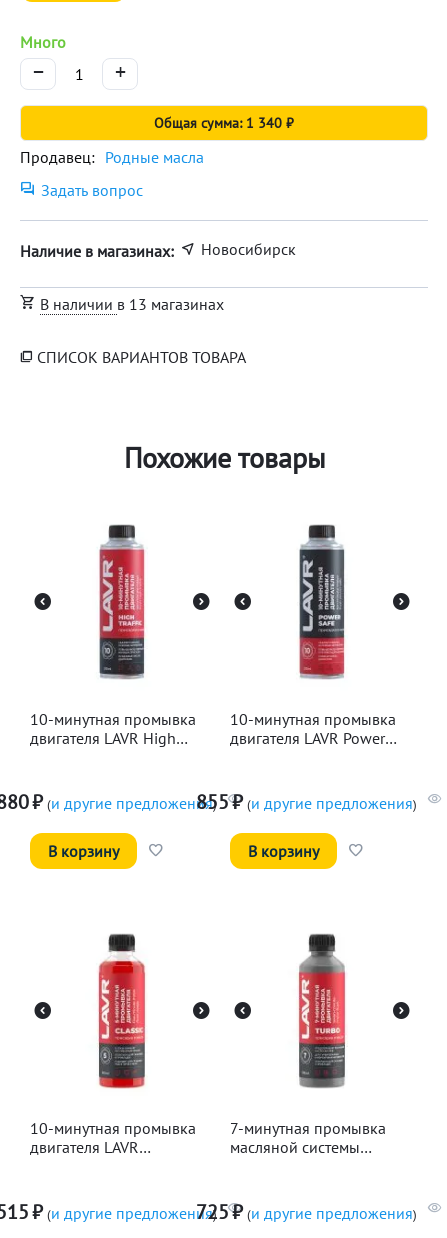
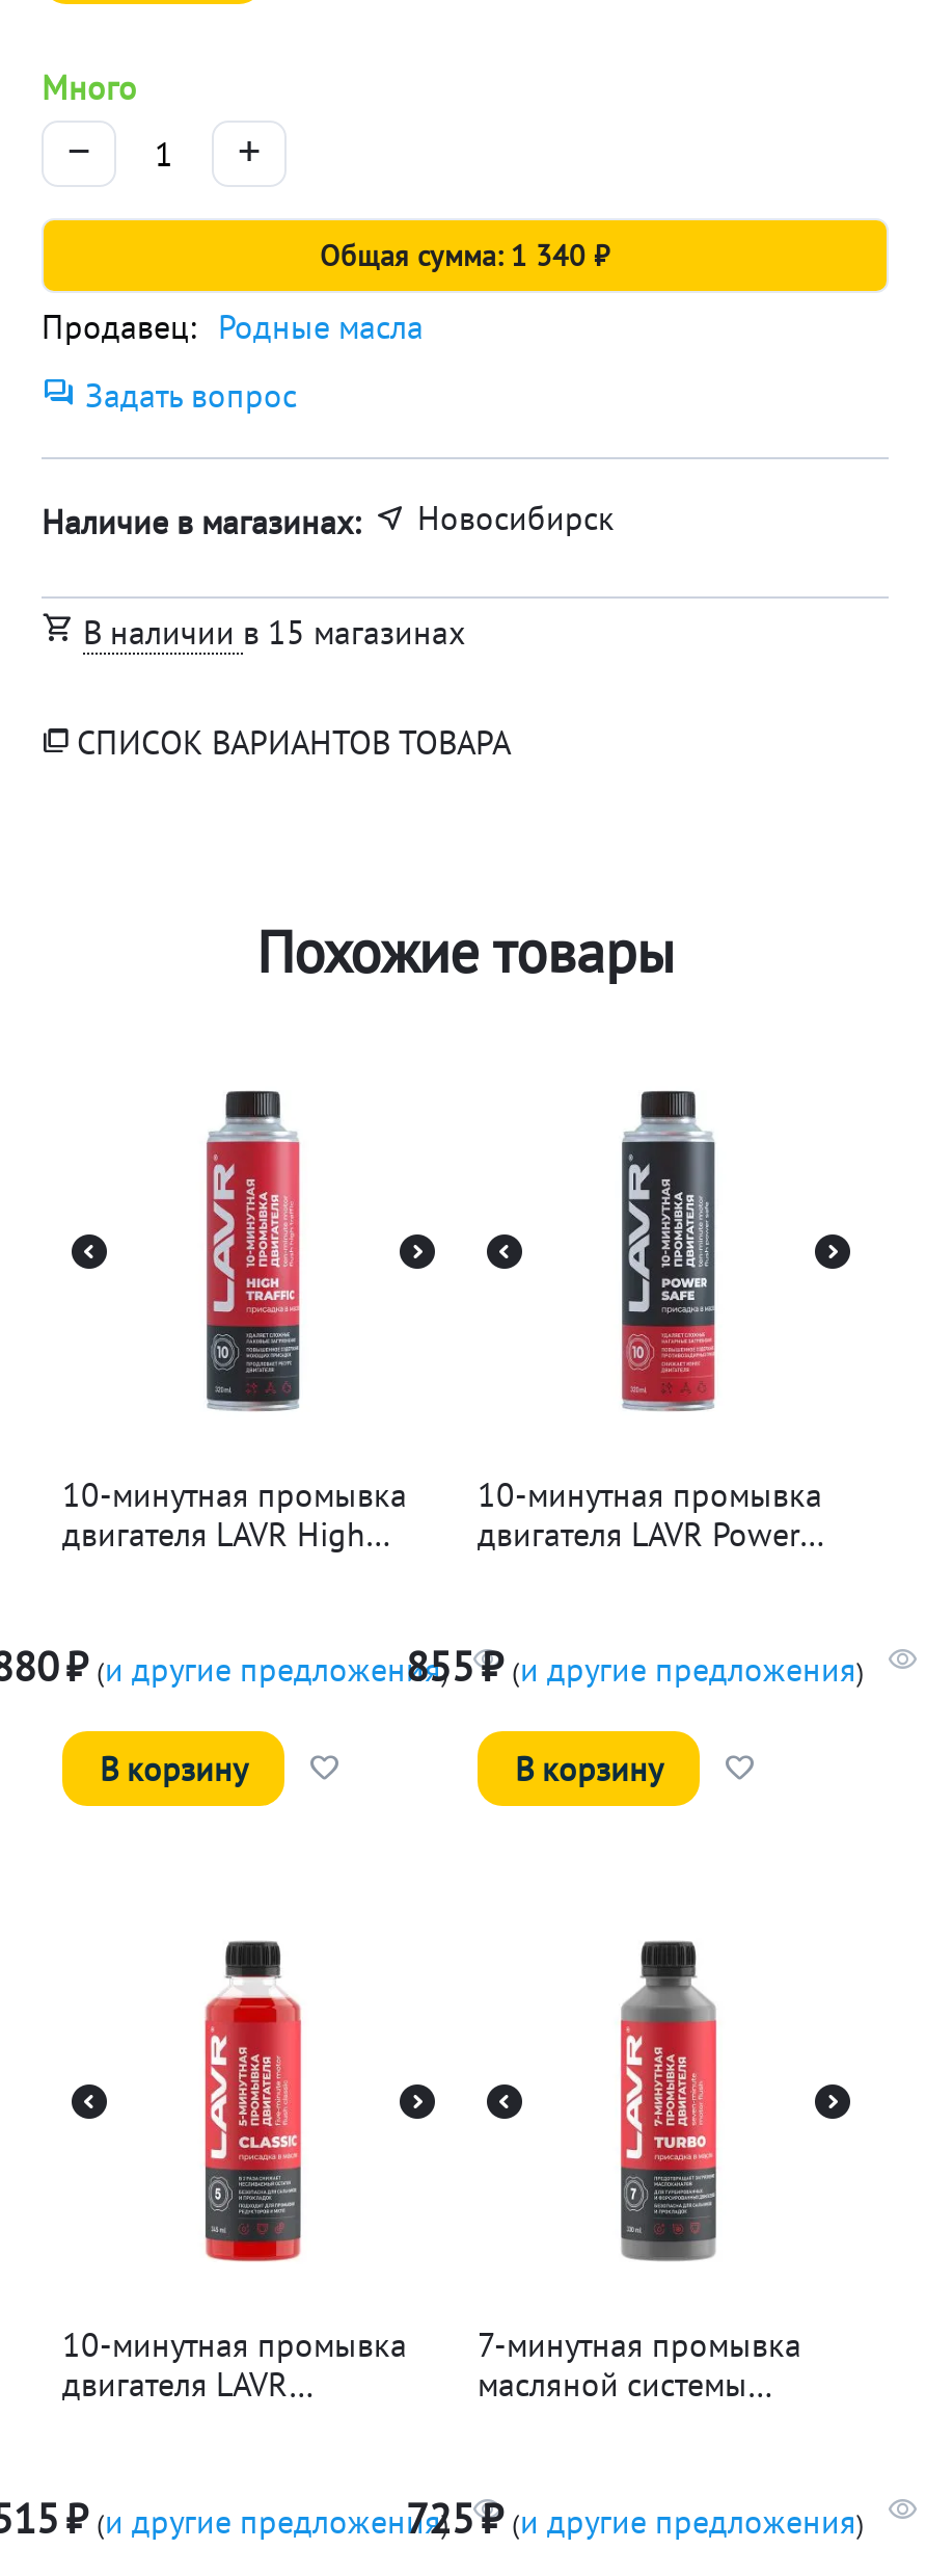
[40,294,224,314] В наличии в 13 магазинах -> [83,611,465,653] В наличии в 15 магазинах

